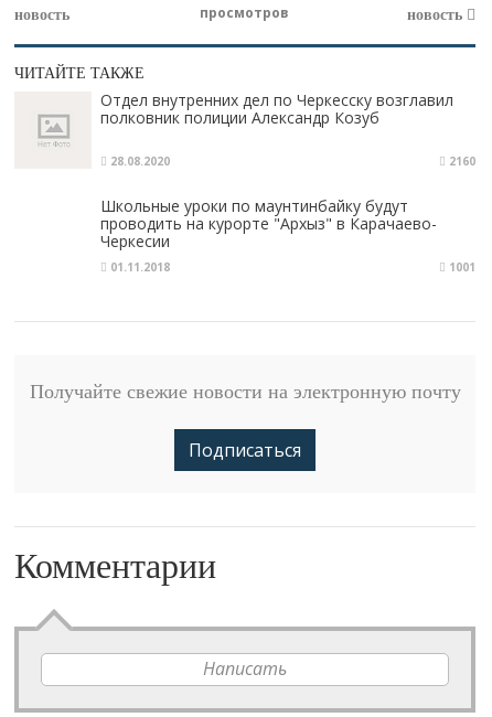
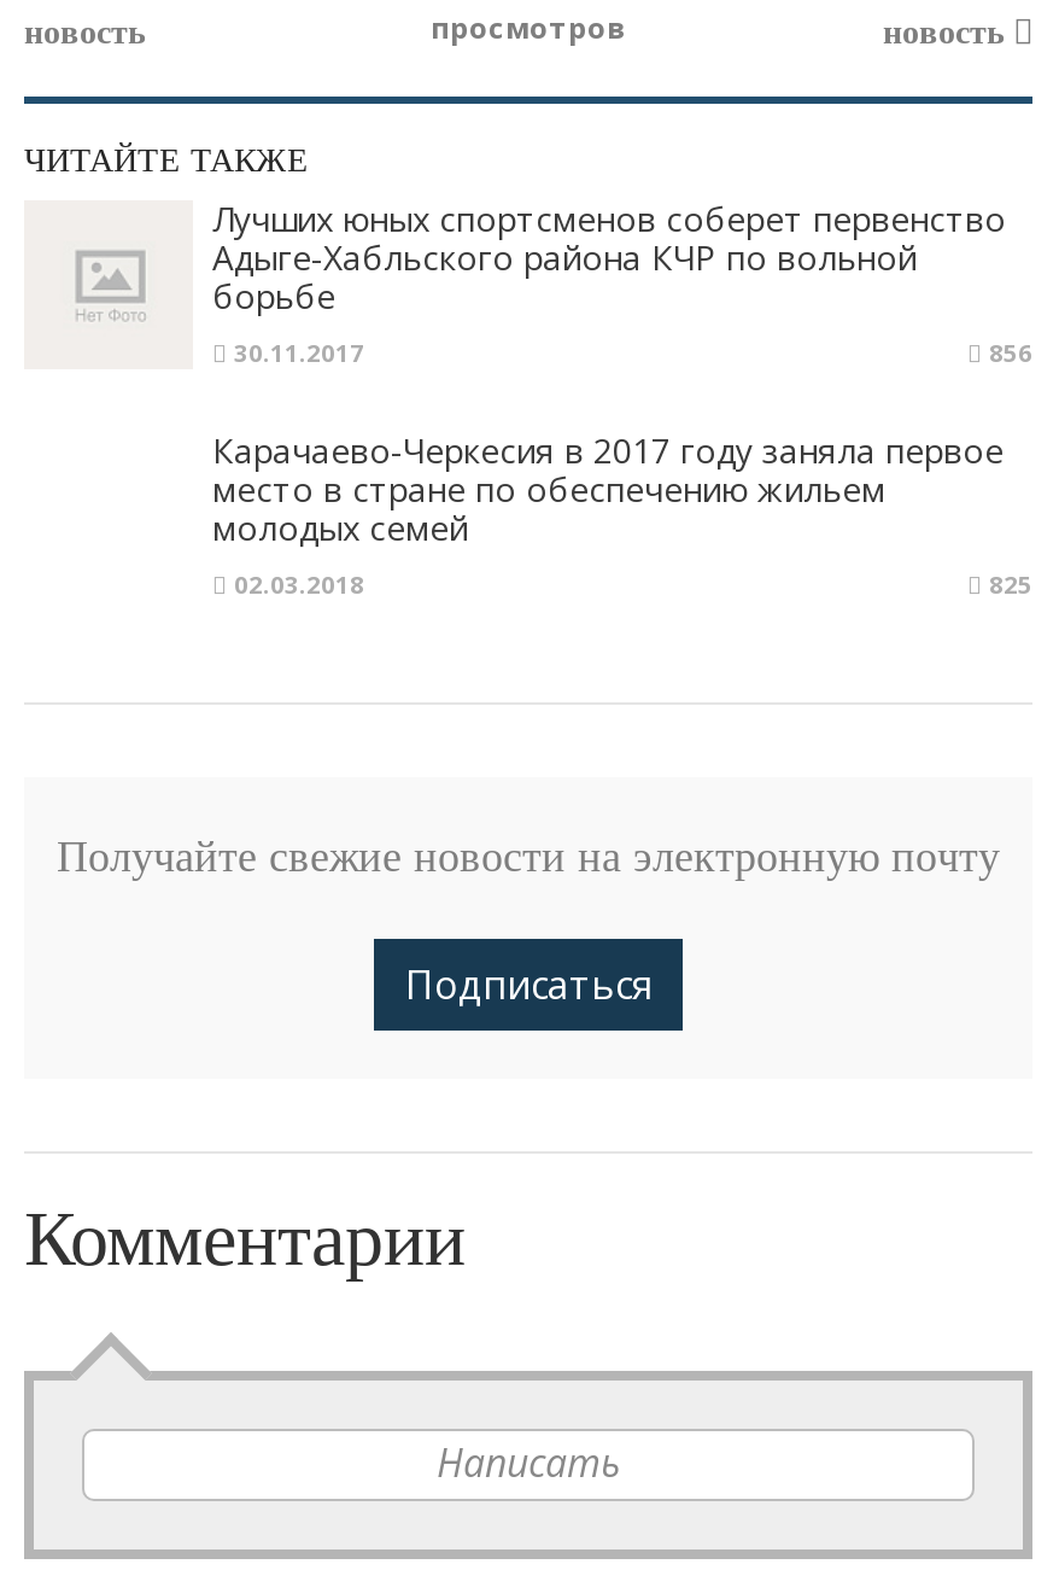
[100,89,475,274] Отдел внутренних дел по Черкесску возглавил | полковник полиции Александр Козуб | 28.08.2020 | 2160 | Школьные уроки по маунтинбайку будут | проводить на курорте "Архыз" в Карачаево- | Черкесии | 01.11.2018 | 1001 -> [212,195,1032,600] Лучших юных спортсменов соберет первенство | Адыге-Хабльского района КЧР по вольной | борьбе | 30.11.2017 | 856 | Карачаево-Черкесия в 2017 году заняла первое | место в стране по обеспечению жильем | молодых семей | 02.03.2018 | 825

